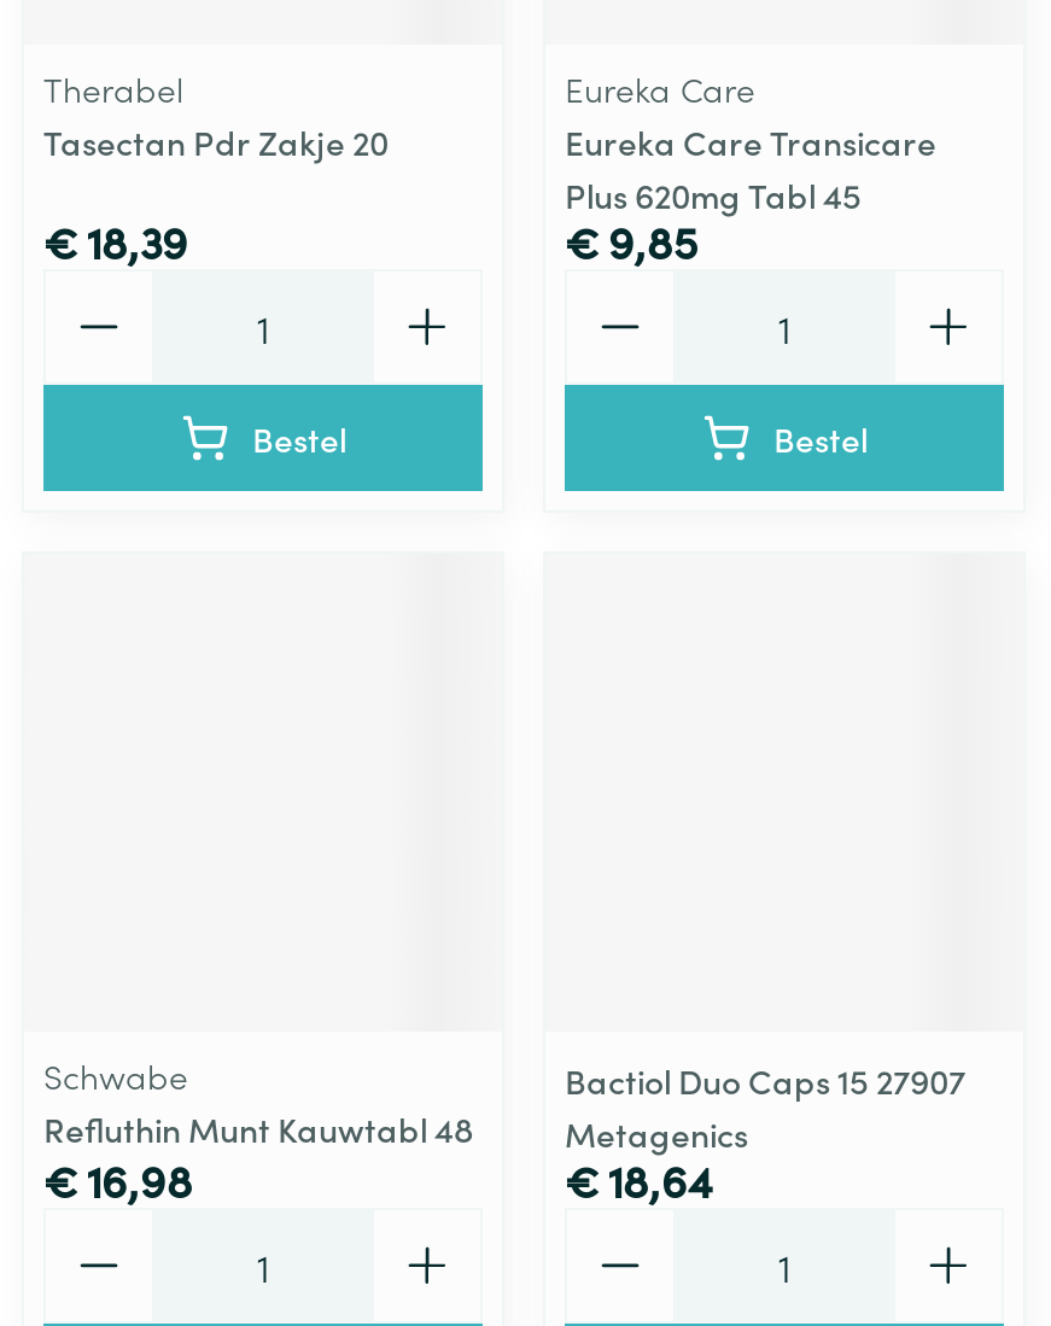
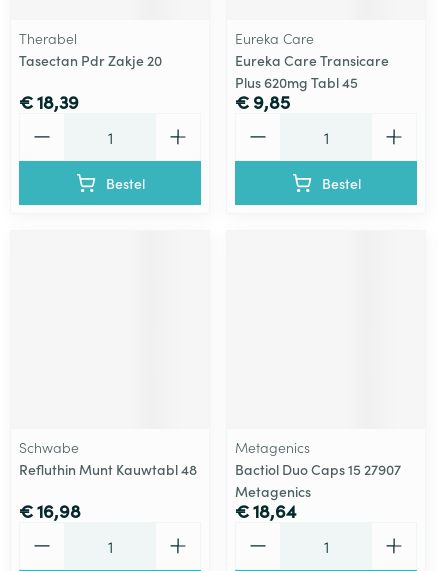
none -> [235,437,310,457] Metagenics

